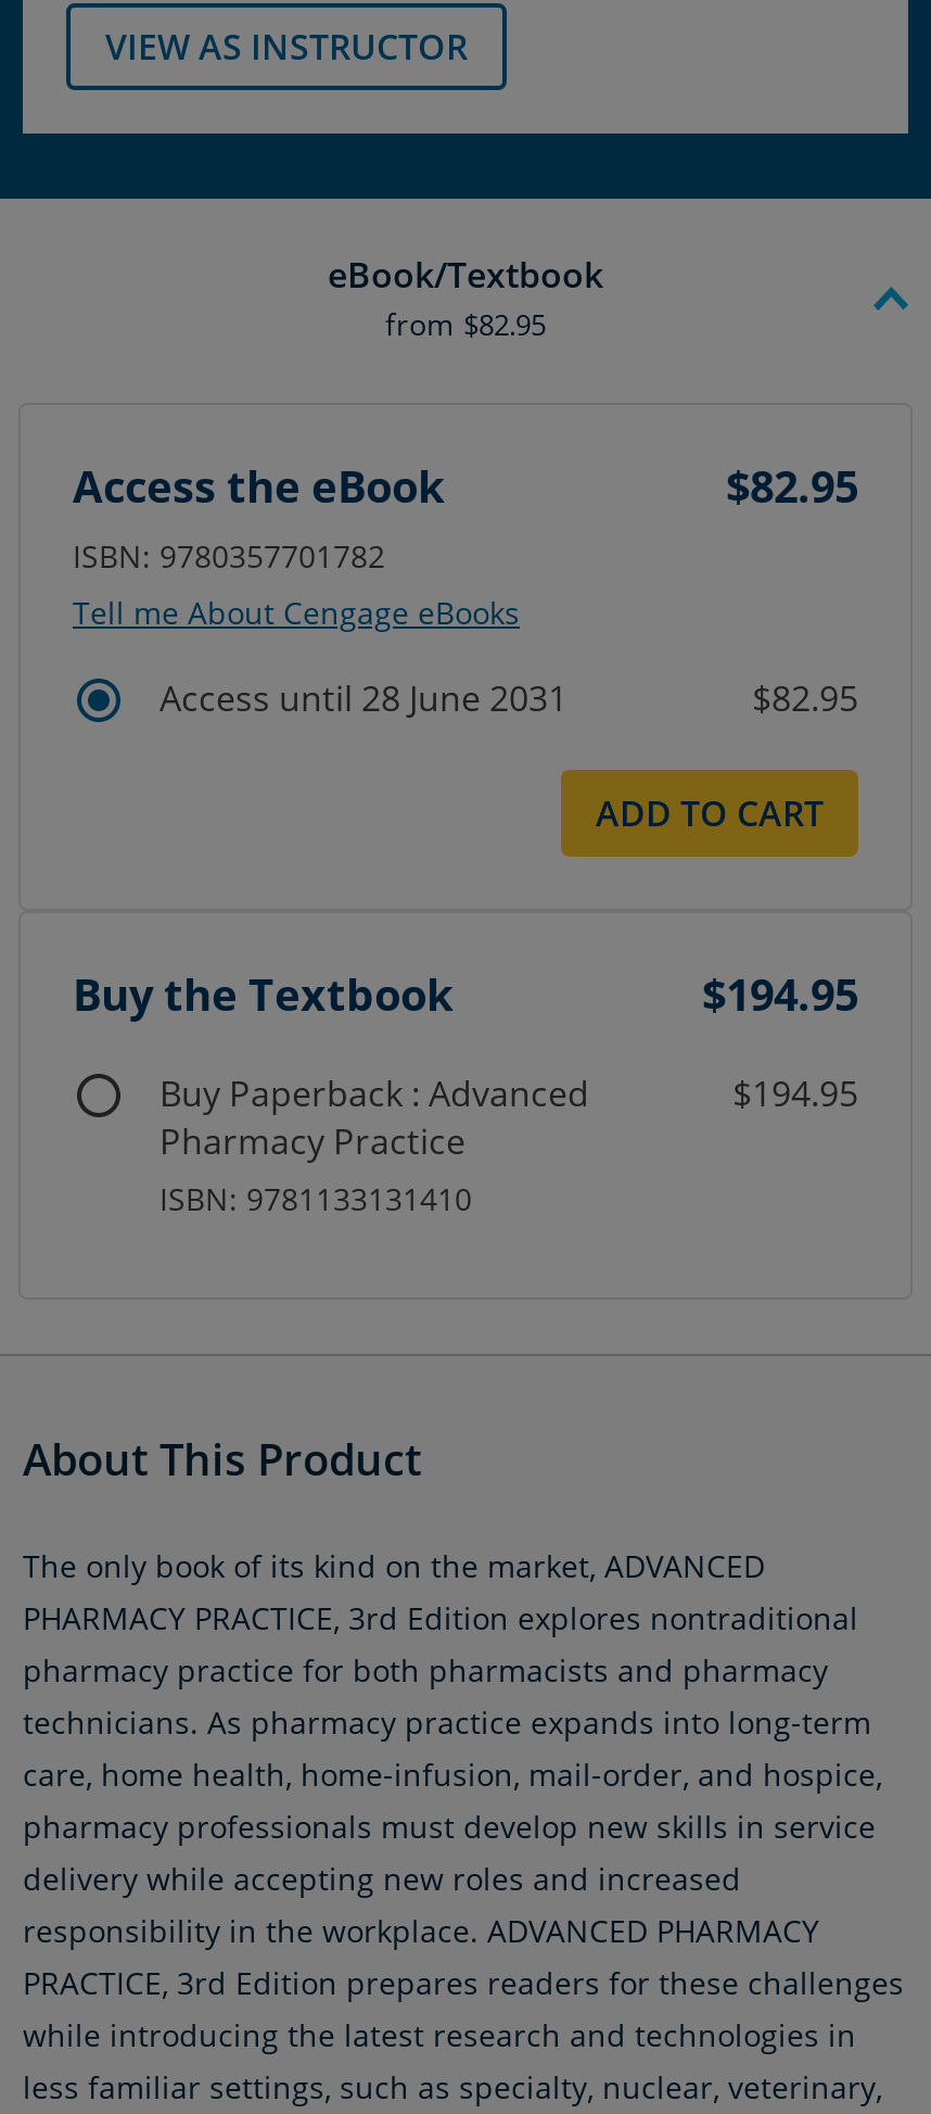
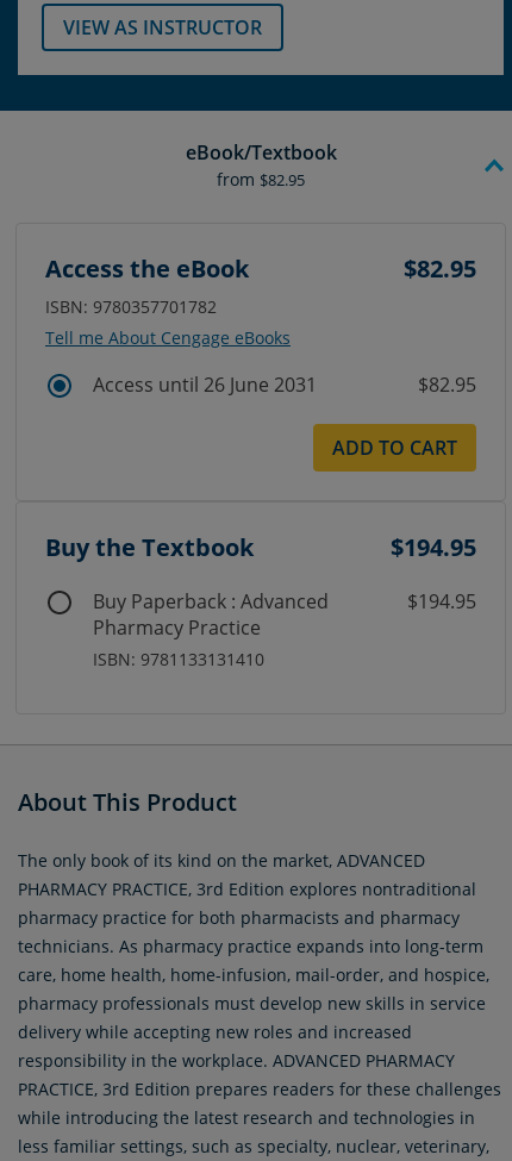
[160,674,567,721] Access until 28 June 2031 -> [93,371,317,397] Access until 26 June 2031

